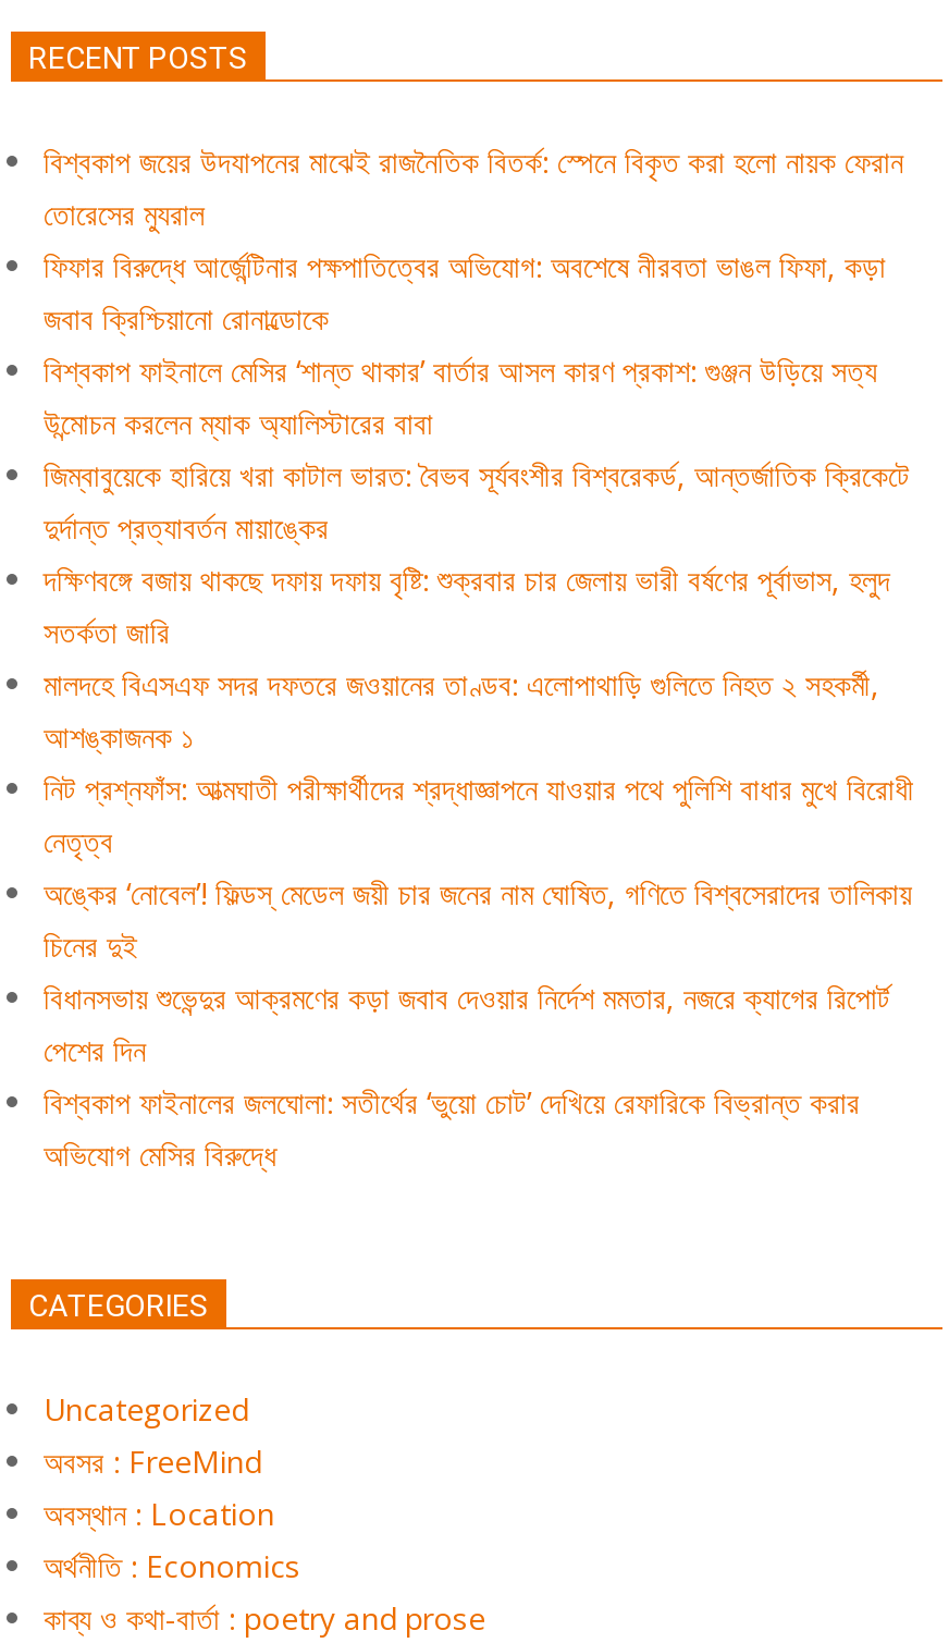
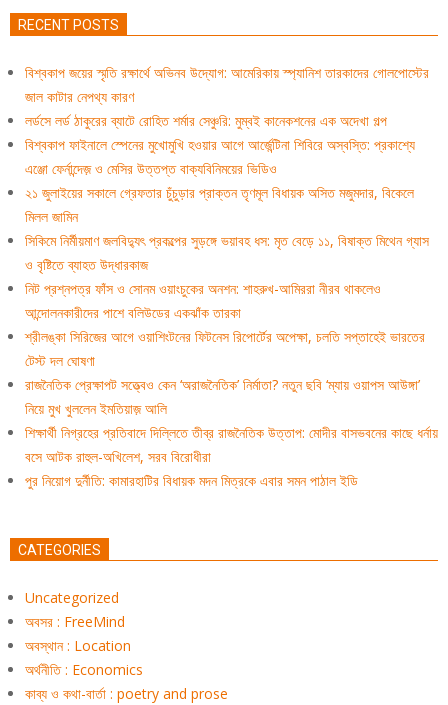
[44,140,914,1174] বিশ্বকাপ জয়ের উদযাপনের মাঝেই রাজনৈতিক বিতর্ক: স্পেনে বিকৃত করা হলো নায়ক ফেরান | তোরেসের ম্যুরাল | ফিফার বিরুদ্ধে আর্জেন্টিনার পক্ষপাতিত্বের অভিযোগ: অবশেষে নীরবতা ভাঙল ফিফা, কড়া | জবাব ক্রিশ্চিয়ানো রোনাল্ডোকে | বিশ্বকাপ ফাইনালে মেসির ‘শান্ত থাকার’ বার্তার আসল কারণ প্রকাশ: গুঞ্জন উড়িয়ে সত্য | উন্মোচন করলেন ম্যাক অ্যালিস্টারের বাবা | জিম্বাবুয়েকে হারিয়ে খরা কাটাল ভারত: বৈভব সূর্যবংশীর বিশ্বরেকর্ড, আন্তর্জাতিক ক্রিকেটে | দুর্দান্ত প্রত্যাবর্তন মায়াঙ্কের | দক্ষিণবঙ্গে বজায় থাকছে দফায় দফায় বৃষ্টি: শুক্রবার চার জেলায় ভারী বর্ষণের পূর্বাভাস, হলুদ | সতর্কতা জারি | মালদহে বিএসএফ সদর দফতরে জওয়ানের তাণ্ডব: এলোপাথাড়ি গুলিতে নিহত ২ সহকর্মী, | আশঙ্কাজনক ১ | নিট প্রশ্নফাঁস: আত্মঘাতী পরীক্ষার্থীদের শ্রদ্ধাজ্ঞাপনে যাওয়ার পথে পুলিশি বাধার মুখে বিরোধী | নেতৃত্ব | অঙ্কের ‘নোবেল’! ফিল্ডস্‌ মেডেল জয়ী চার জনের নাম ঘোষিত, গণিতে বিশ্বসেরাদের তালিকায় | চিনের দুই | বিধানসভায় শুভেন্দুর আক্রমণের কড়া জবাব দেওয়ার নির্দেশ মমতার, নজরে ক্যাগের রিপোর্ট | পেশের দিন | বিশ্বকাপ ফাইনালের জলঘোলা: সতীর্থের ‘ভুয়ো চোট’ দেখিয়ে রেফারিকে বিভ্রান্ত করার | অভিযোগ মেসির বিরুদ্ধে -> [25,63,438,490] বিশ্বকাপ জয়ের স্মৃতি রক্ষার্থে অভিনব উদ্যোগ: আমেরিকায় স্প্যানিশ তারকাদের গোলপোস্টের | জাল কাটার নেপথ্য কারণ | লর্ডসে লর্ড ঠাকুরের ব্যাটে রোহিত শর্মার সেঞ্চুরি: মুম্বই কানেকশনের এক অদেখা গল্প | বিশ্বকাপ ফাইনালে স্পেনের মুখোমুখি হওয়ার আগে আর্জেন্টিনা শিবিরে অস্বস্তি: প্রকাশ্যে | এঞ্জো ফের্নান্দেজ় ও মেসির উত্তপ্ত বাক্যবিনিময়ের ভিডিও | ২১ জুলাইয়ের সকালে গ্রেফতার চুঁচুড়ার প্রাক্তন তৃণমূল বিধায়ক অসিত মজুমদার, বিকেলে | মিলল জামিন | সিকিমে নির্মীয়মাণ জলবিদ্যুৎ প্রকল্পের সুড়ঙ্গে ভয়াবহ ধস: মৃত বেড়ে ১১, বিষাক্ত মিথেন গ্যাস | ও বৃষ্টিতে ব্যাহত উদ্ধারকাজ | নিট প্রশ্নপত্র ফাঁস ও সোনম ওয়াংচুকের অনশন: শাহরুখ-আমিররা নীরব থাকলেও | আন্দোলনকারীদের পাশে বলিউডের একঝাঁক তারকা | শ্রীলঙ্কা সিরিজের আগে ওয়াশিংটনের ফিটনেস রিপোর্টের অপেক্ষা, চলতি সপ্তাহেই ভারতের | টেস্ট দল ঘোষণা | রাজনৈতিক প্রেক্ষাপট সত্ত্বেও কেন ‘অরাজনৈতিক’ নির্মাতা? নতুন ছবি ‘ম্যায় ওয়াপস আউঙ্গা’ | নিয়ে মুখ খুললেন ইমতিয়াজ় আলি | শিক্ষার্থী নিগ্রহের প্রতিবাদে দিল্লিতে তীব্র রাজনৈতিক উত্তাপ: মোদীর বাসভবনের কাছে ধর্নায় | বসে আটক রাহুল-অখিলেশ, সরব বিরোধীরা | পুর নিয়োগ দুর্নীতি: কামারহাটির বিধায়ক মদন মিত্রকে এবার সমন পাঠাল ইডি

